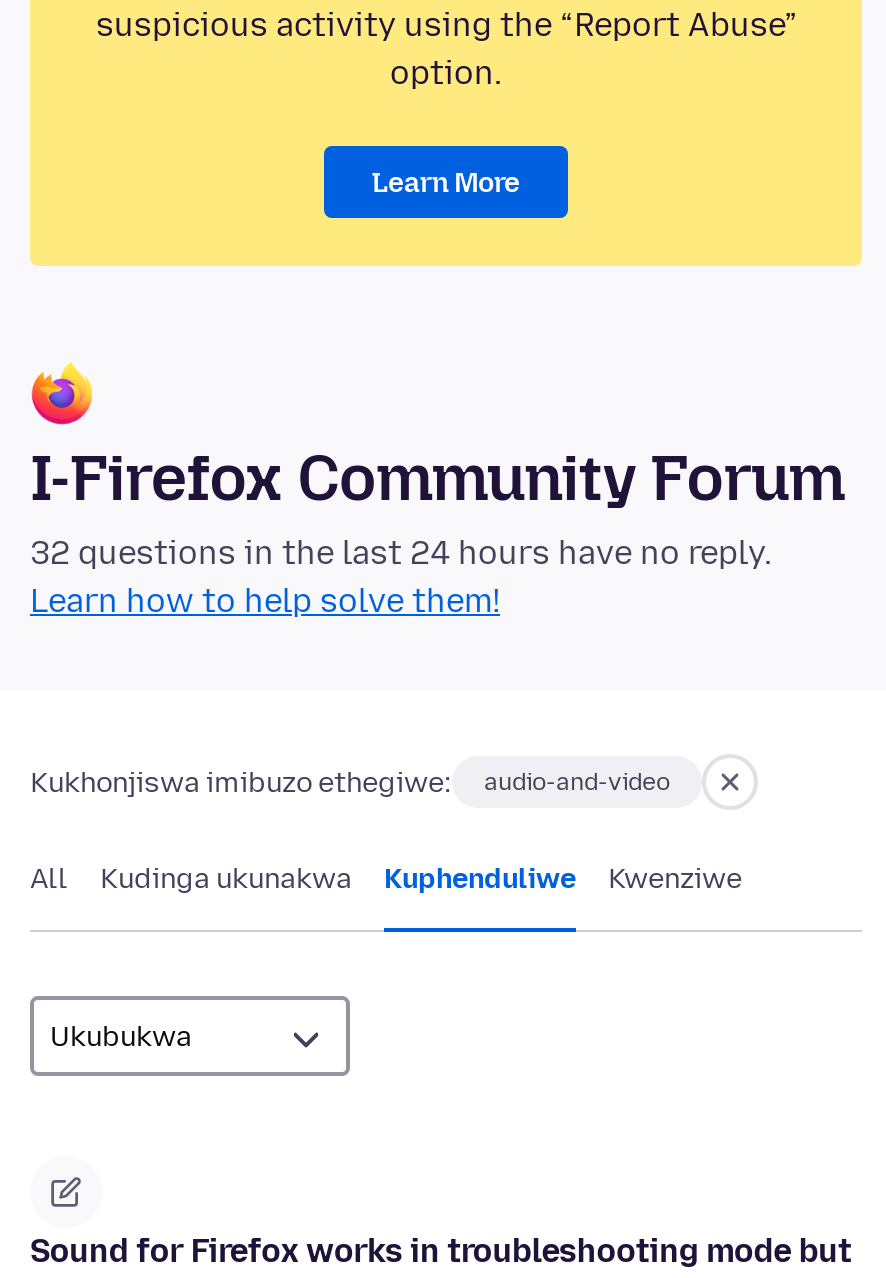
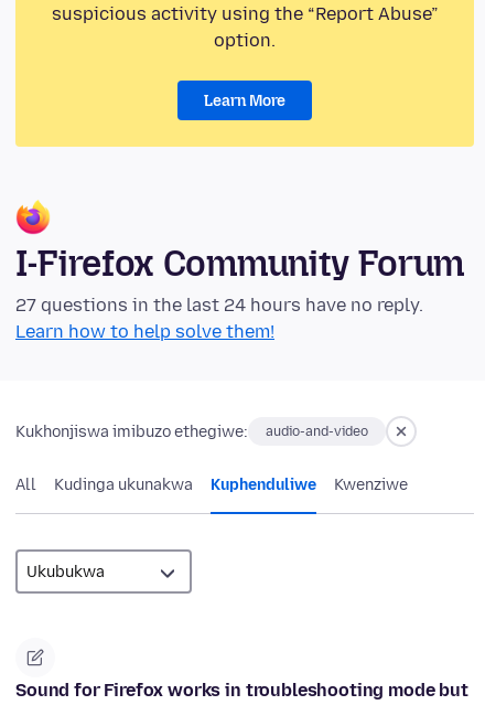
[30,535,772,573] 32 questions in the last 24 hours have no reply. -> [15,295,423,316] 27 questions in the last 24 hours have no reply.

